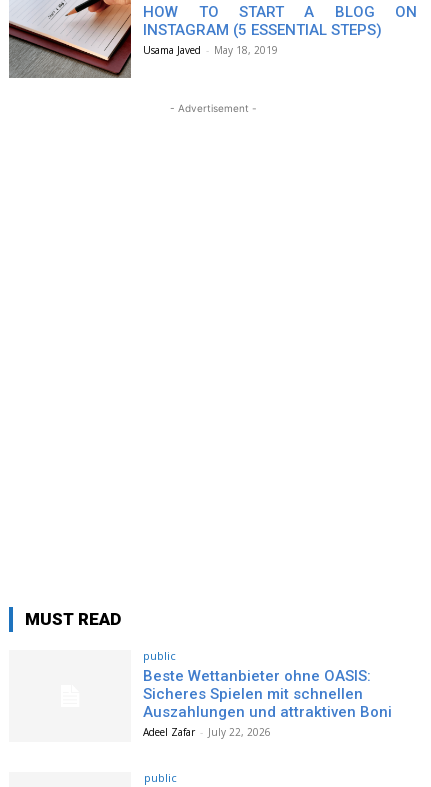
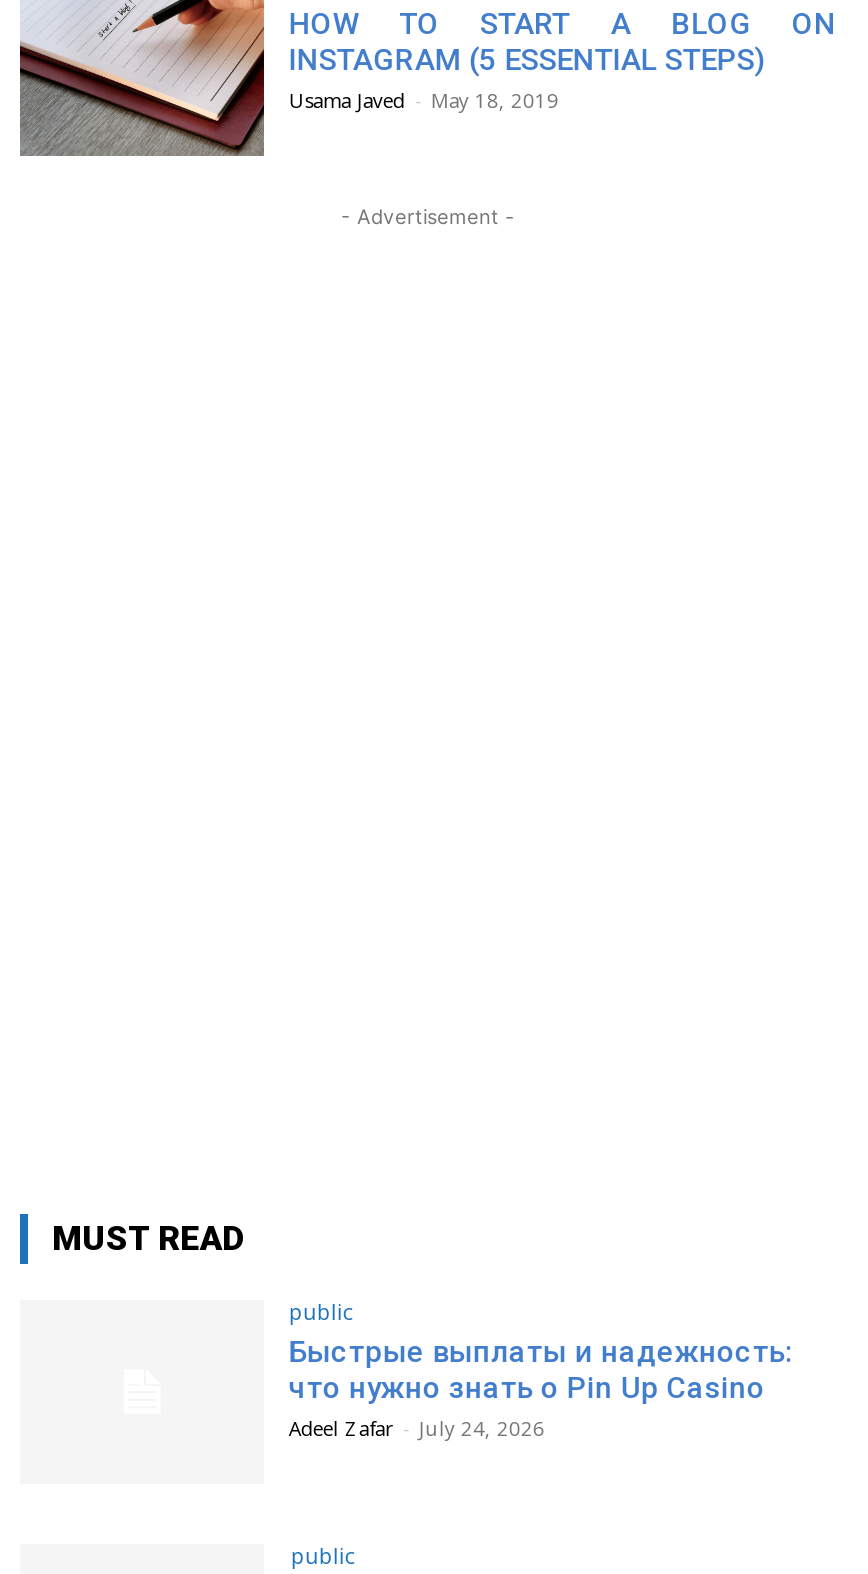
[143,667,392,739] Beste Wettanbieter ohne OASIS: | Sicheres Spielen mit schnellen | Auszahlungen und attraktiven Boni | Adeel Zafar - July 22, 2026 -> [289,1334,793,1442] Быстрые выплаты и надежность: | что нужно знать о Pin Up Casino | Adeel Zafar - July 24, 2026

